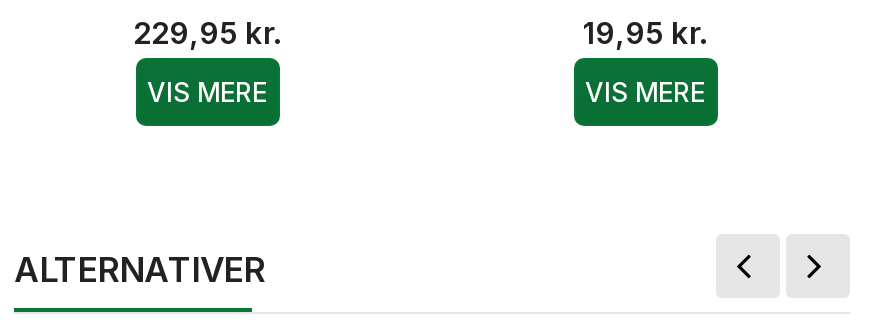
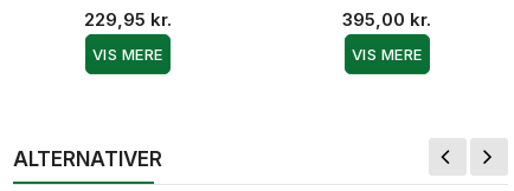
[583,14,707,52] 19,95 kr. -> [342,8,431,31] 395,00 kr.

